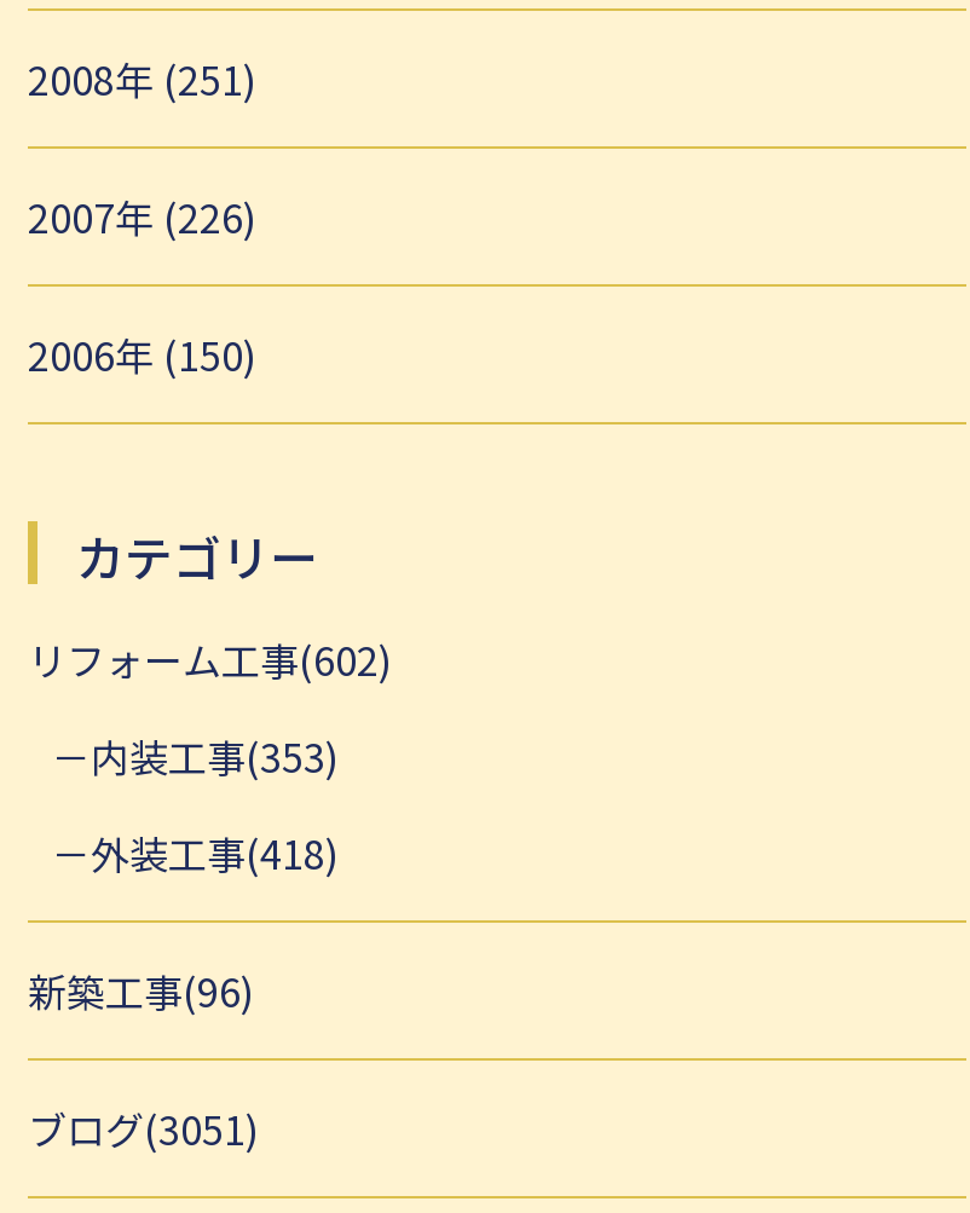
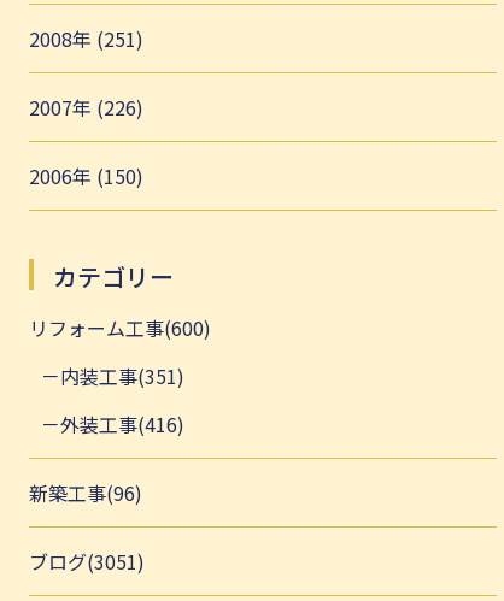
[28,630,393,688] リフォーム工事(602) -> [29,313,211,342] リフォーム工事(600)
[91,727,340,785] 内装工事(353) -> [60,361,184,390] 内装工事(351)
[91,824,340,882] 外装工事(418) -> [60,409,184,438] 外装工事(416)

